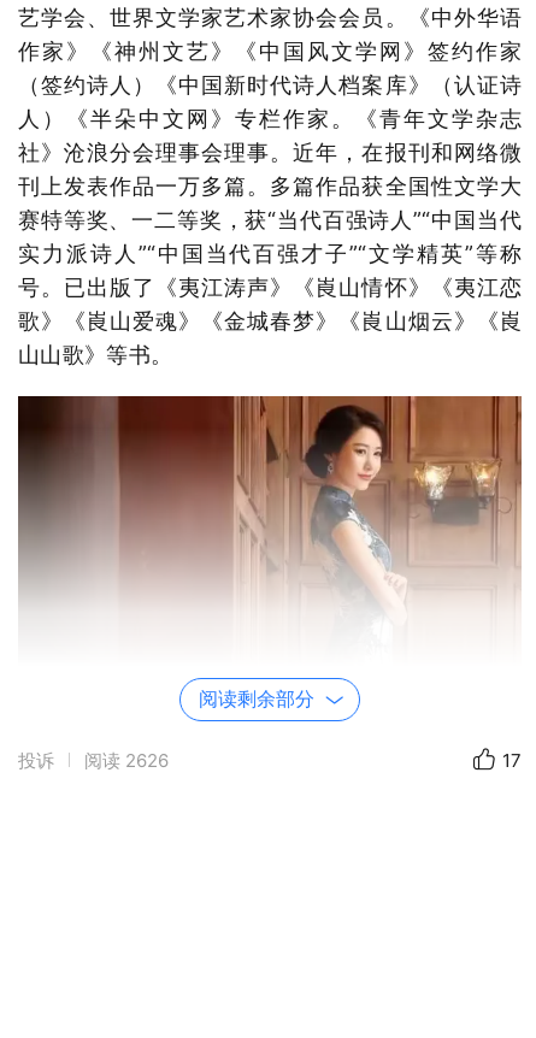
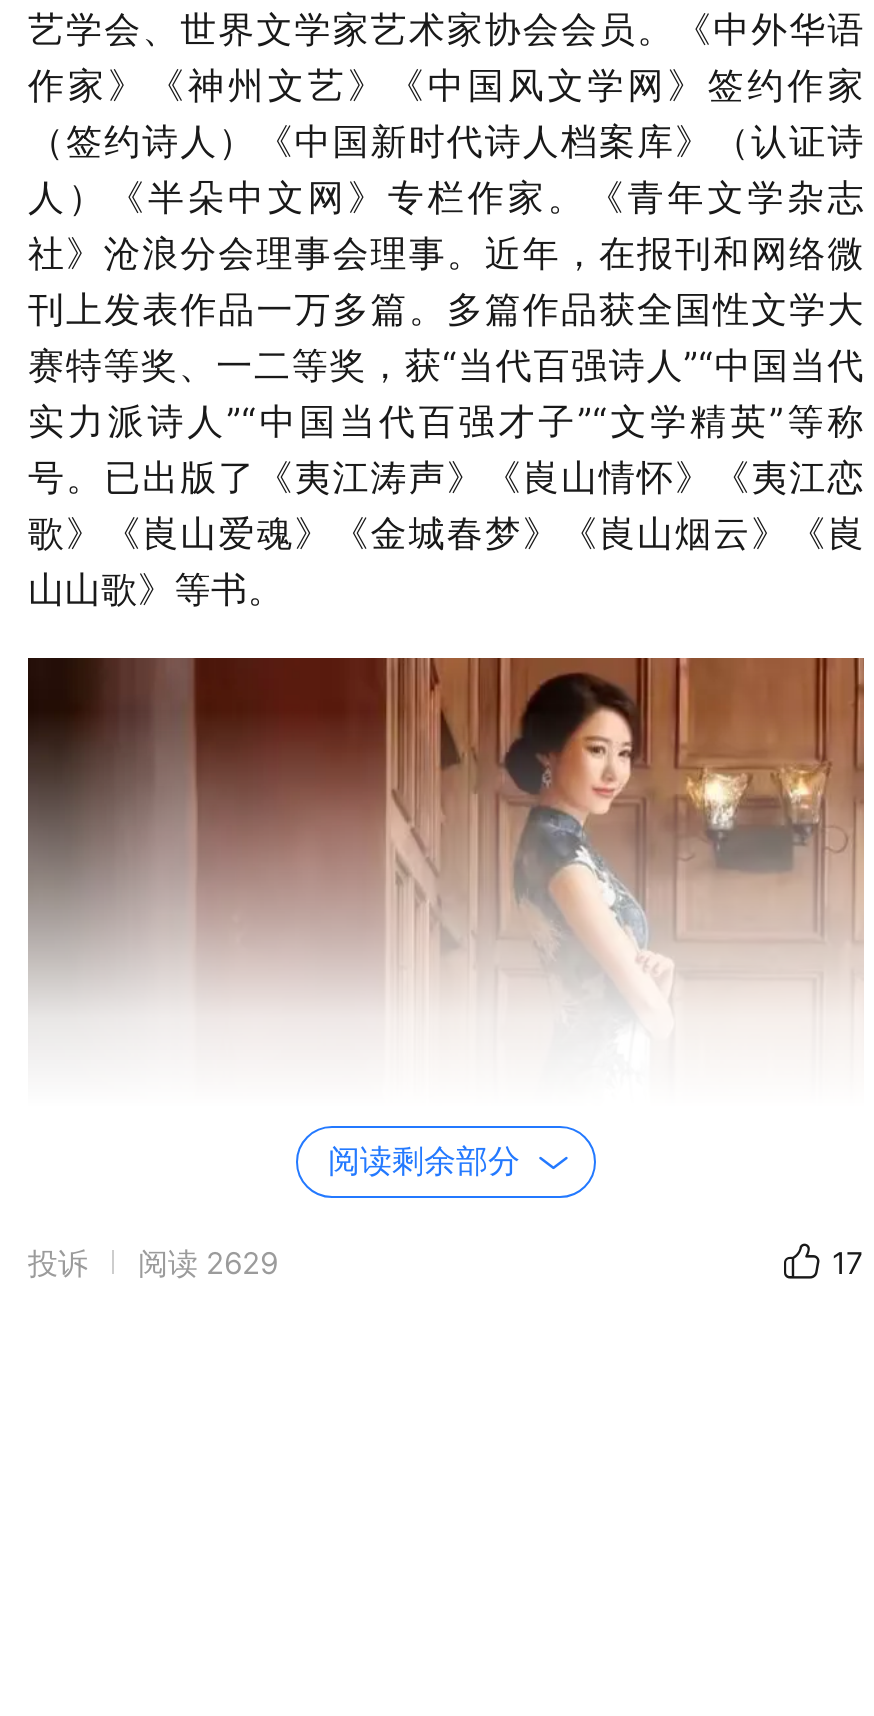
[18,748,169,771] 投诉 阅读 2626 -> [28,1243,278,1281] 投诉 阅读 2629

